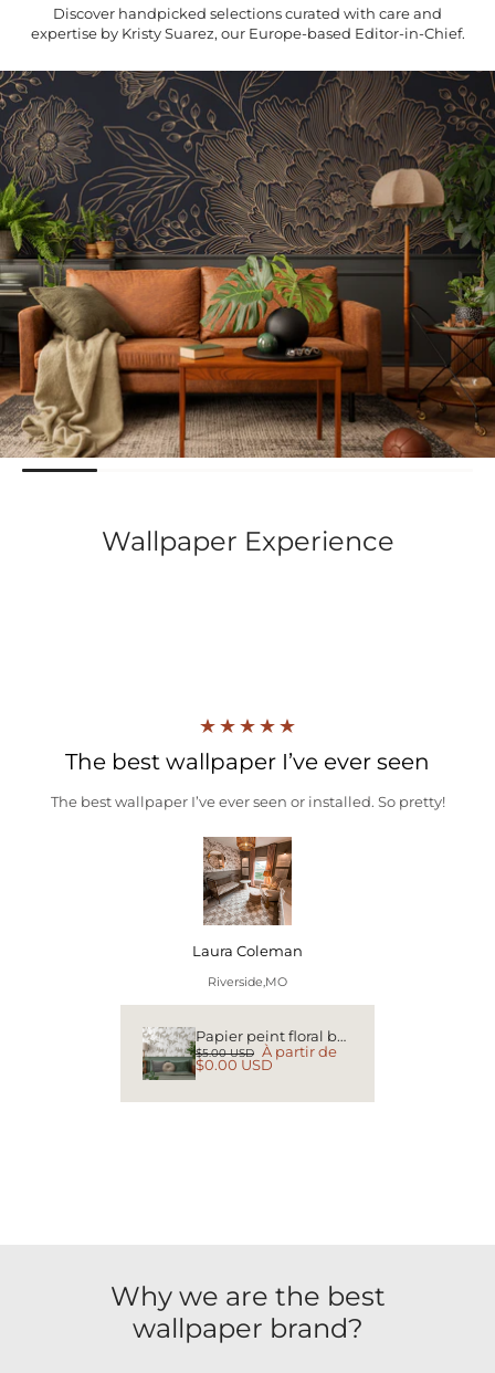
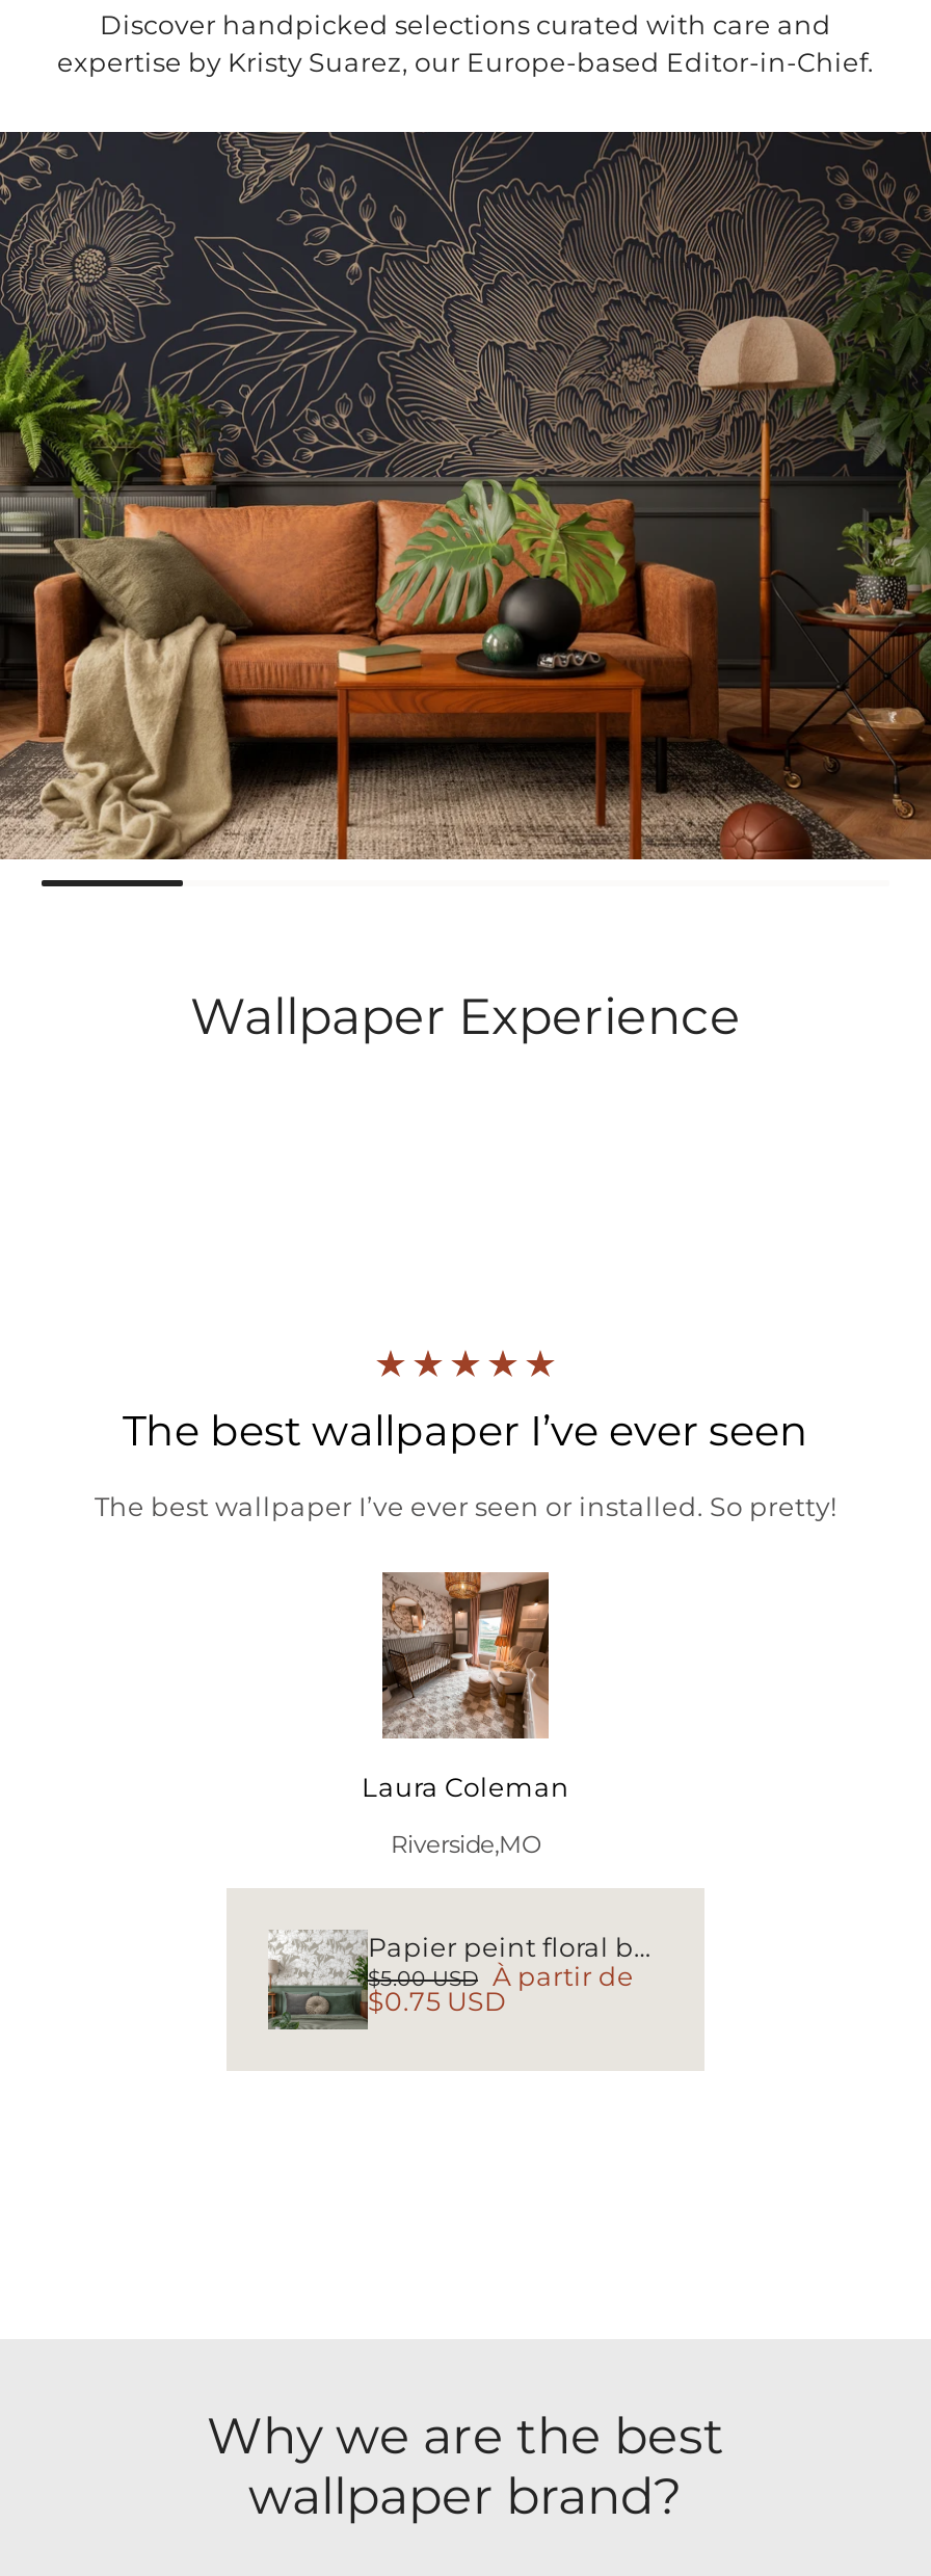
[196,1056,273,1073] $0.00 USD -> [368,1985,507,2016] $0.75 USD

